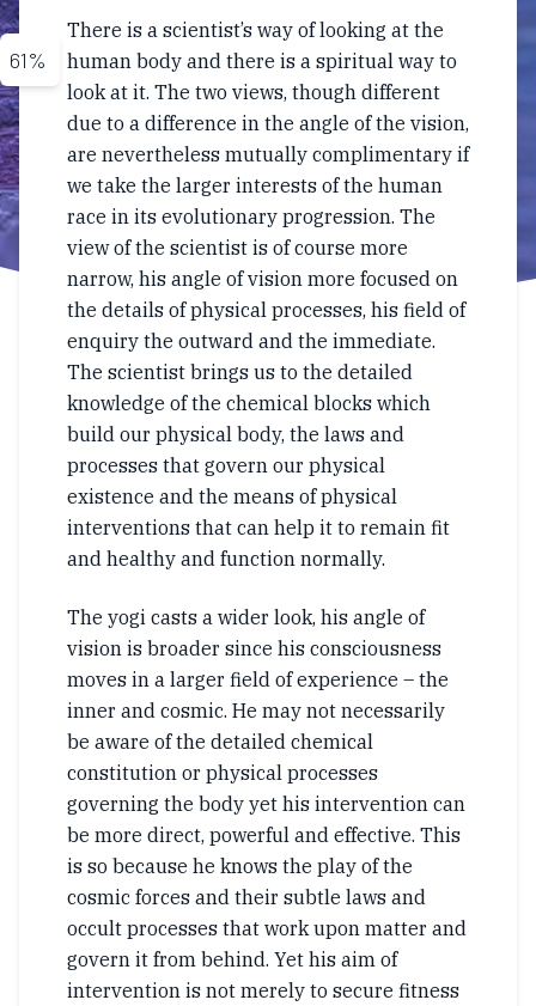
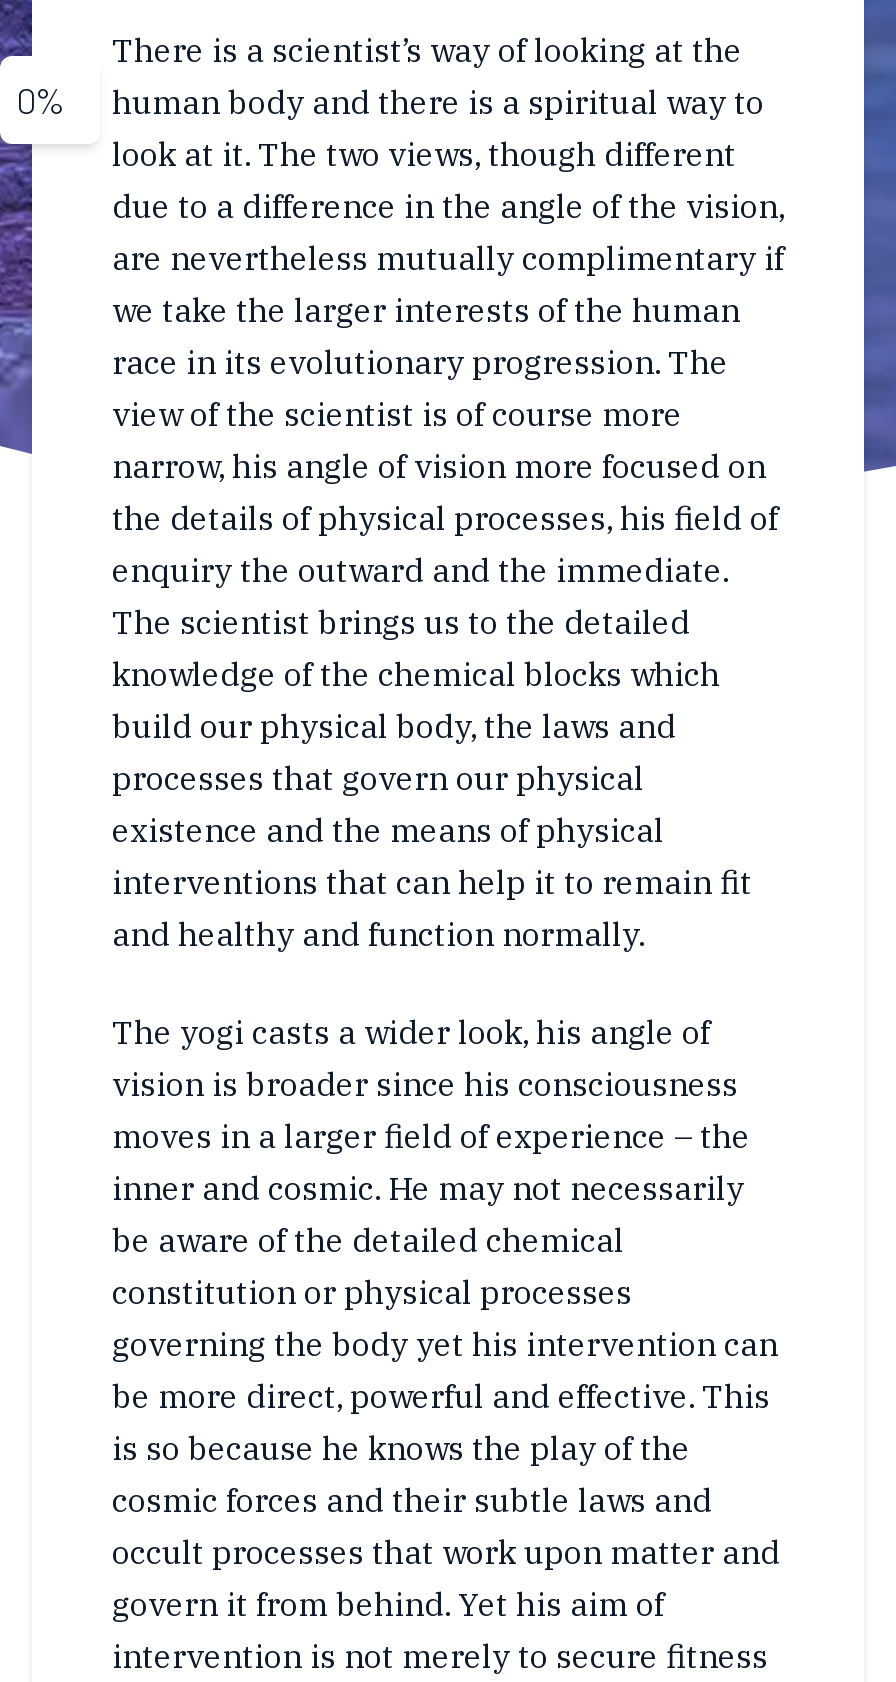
[10,47,457,73] 61% human body and there is a spiritual way to -> [16,78,764,122] 0% human body and there is a spiritual way to

